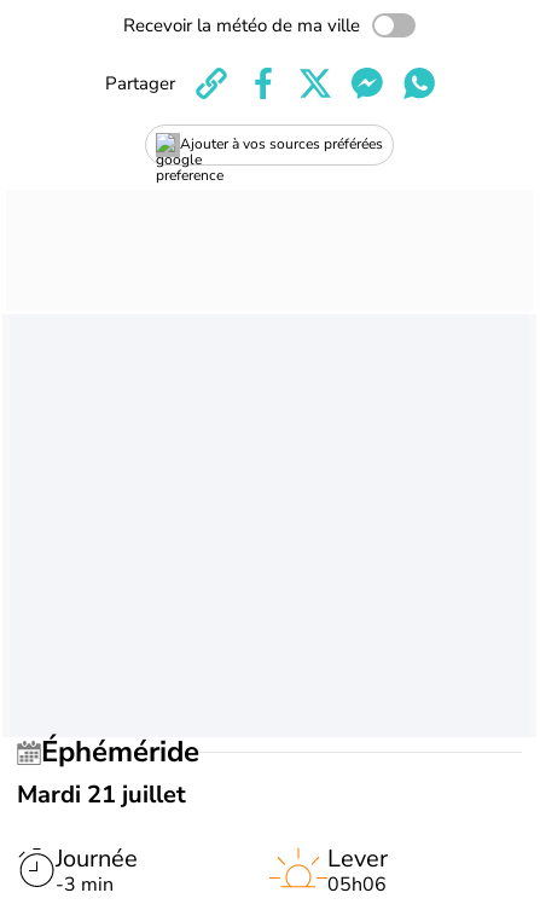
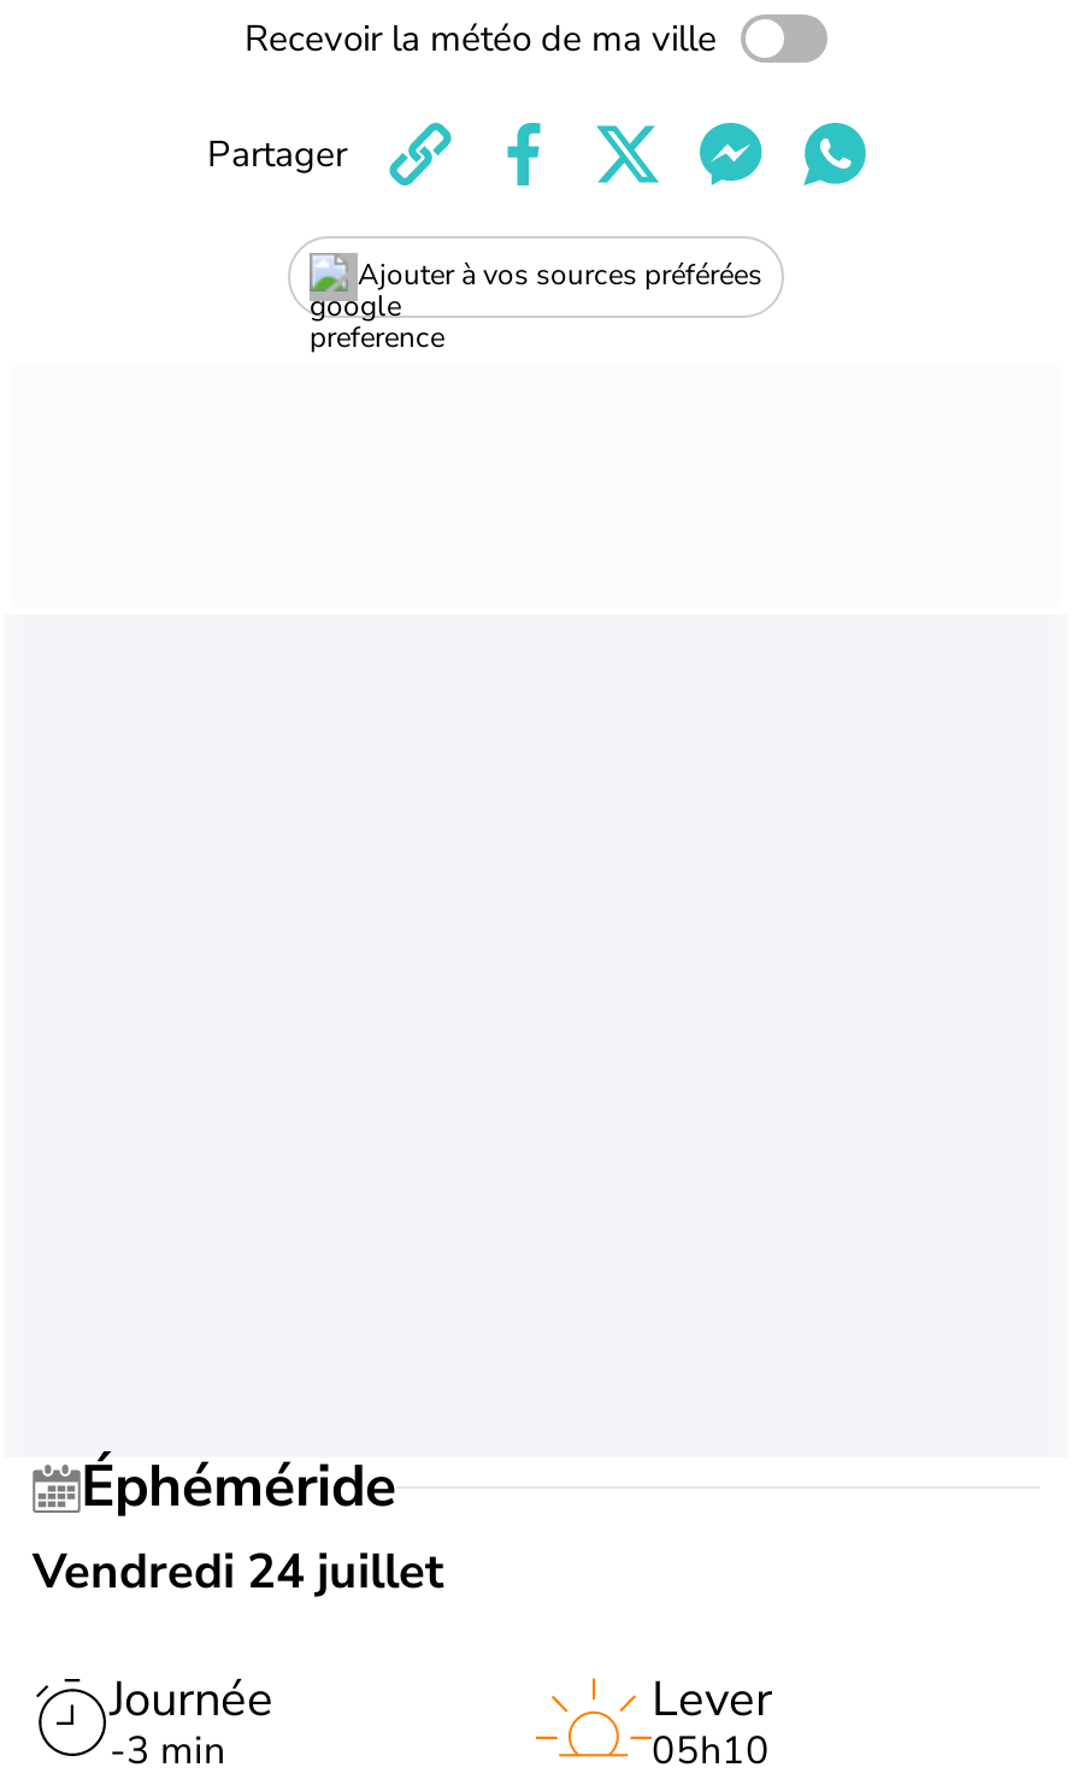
[17,778,186,811] Mardi 21 juillet -> [33,1539,444,1604] Vendredi 24 juillet
[327,871,387,898] 05h06 -> [652,1724,770,1777] 05h10

